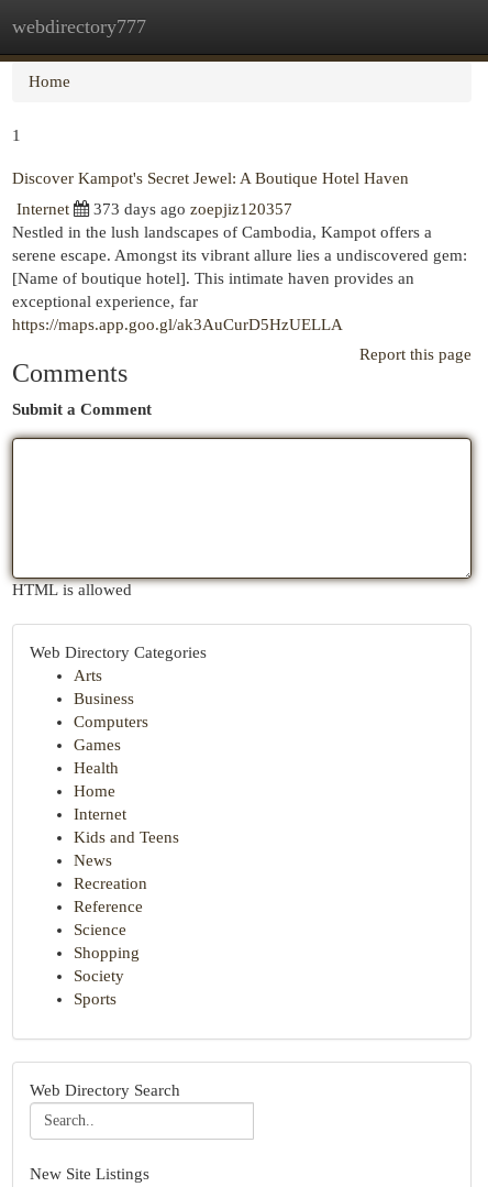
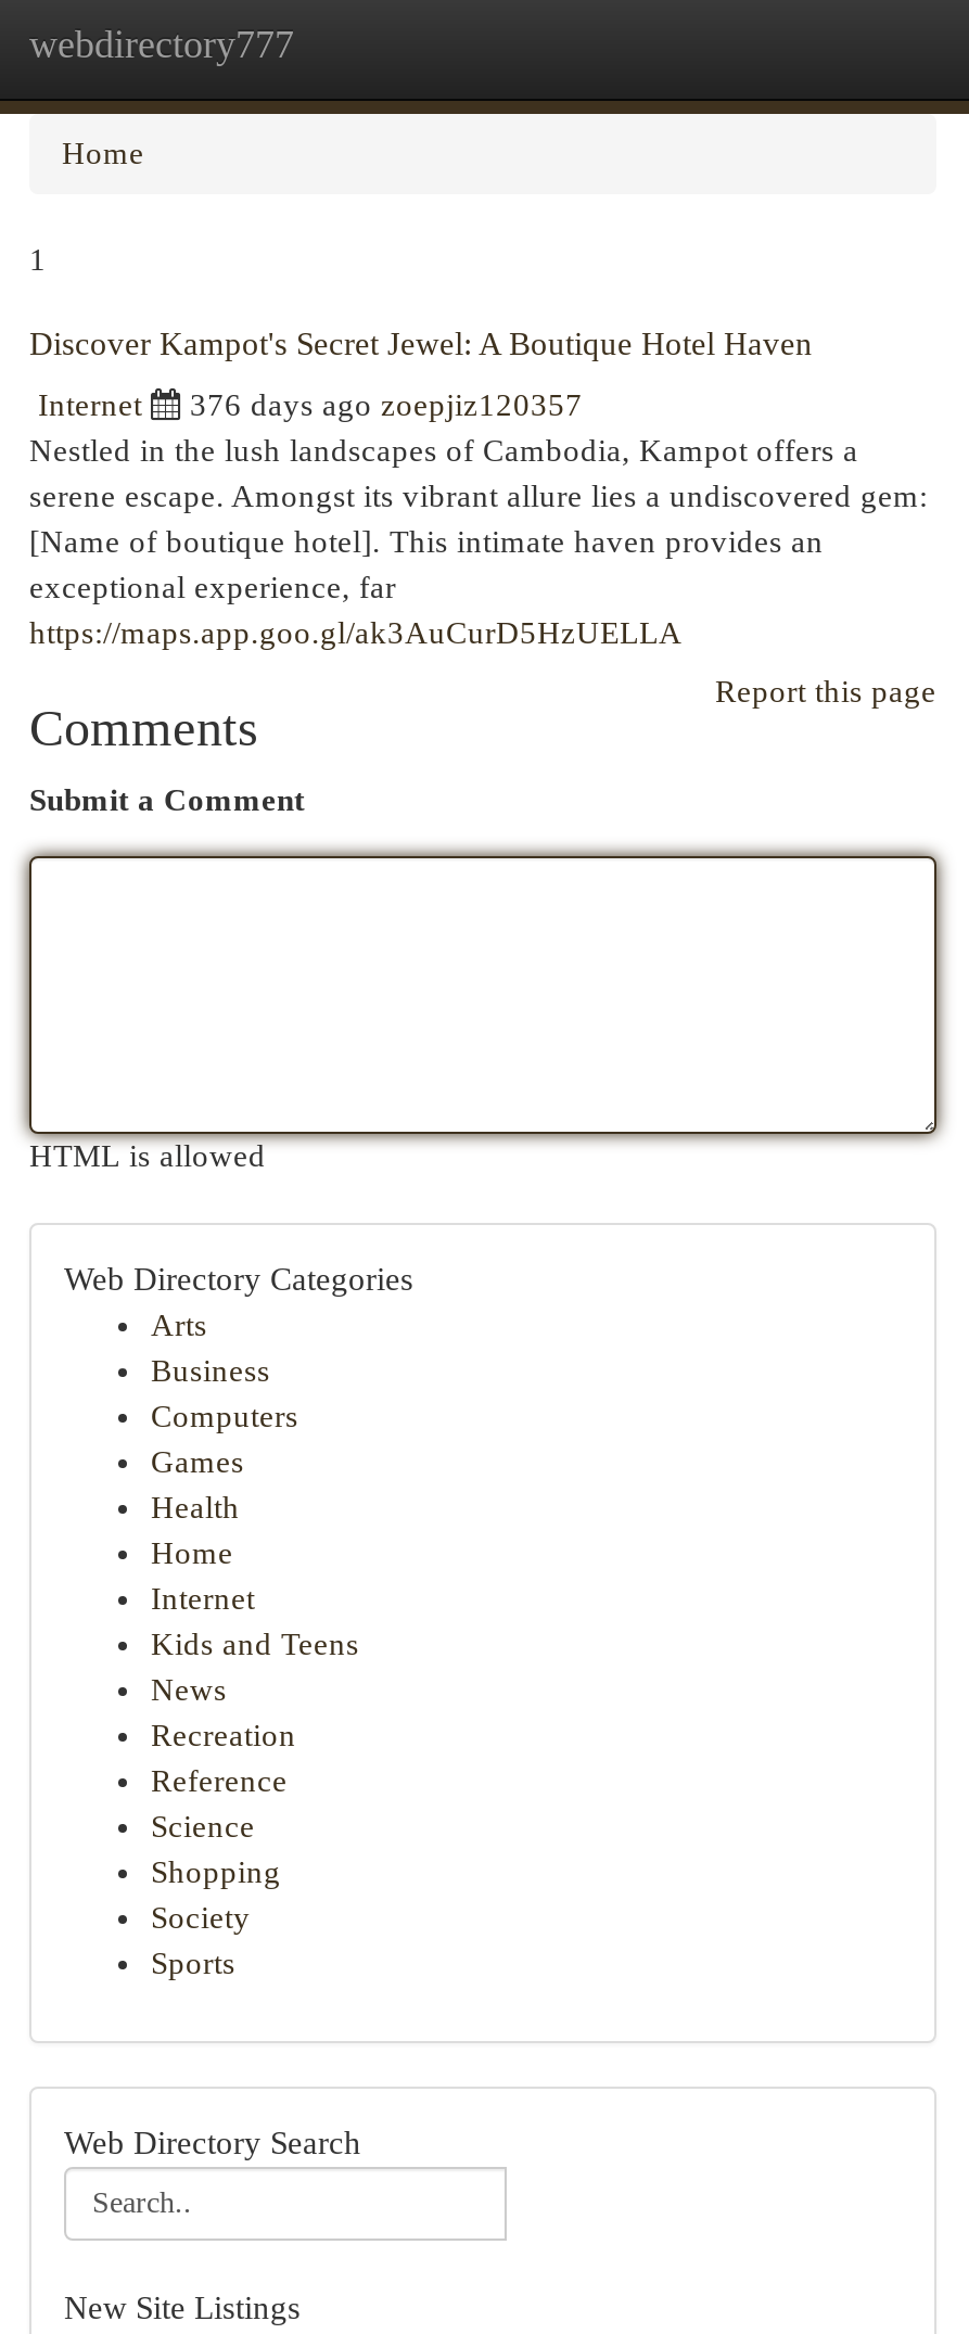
[93,200,292,218] 373 days ago zoepjiz120357 -> [190,387,583,422] 376 days ago zoepjiz120357

